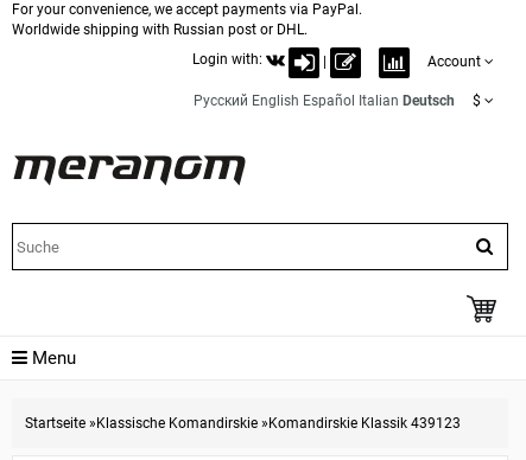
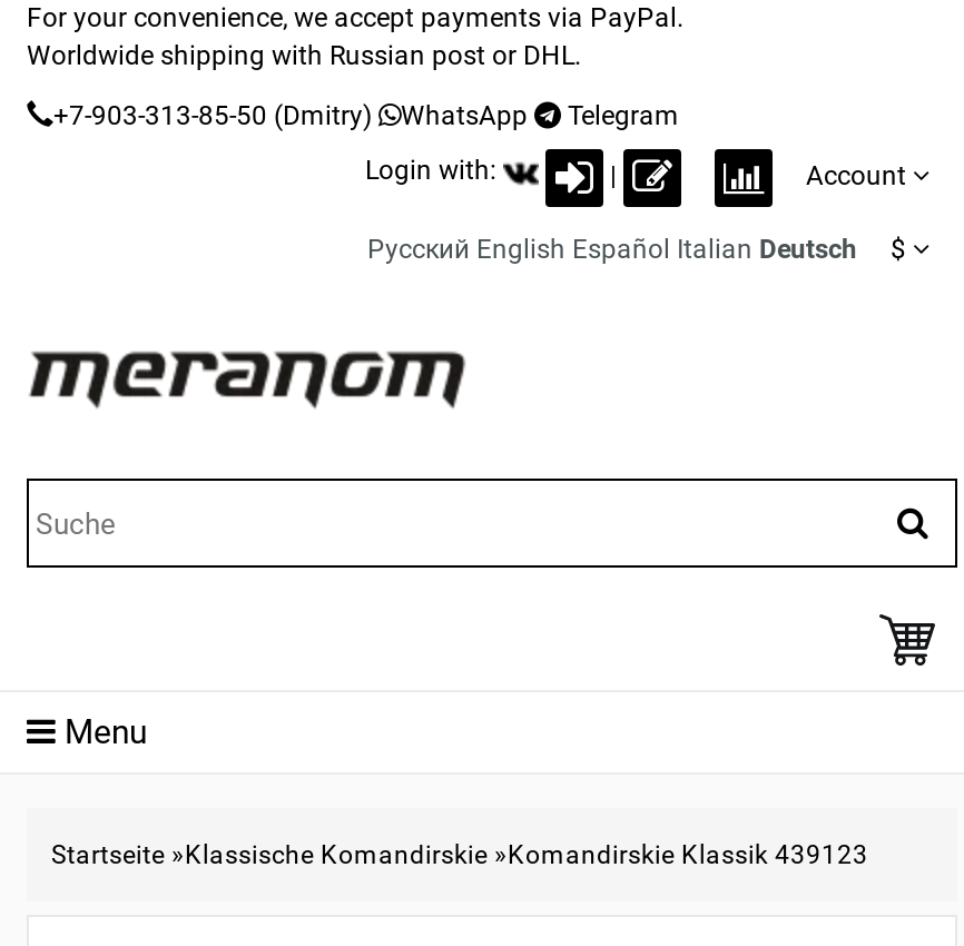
none -> [53,100,679,131] +7-903-313-85-50 (Dmitry) | WhatsApp | Telegram

